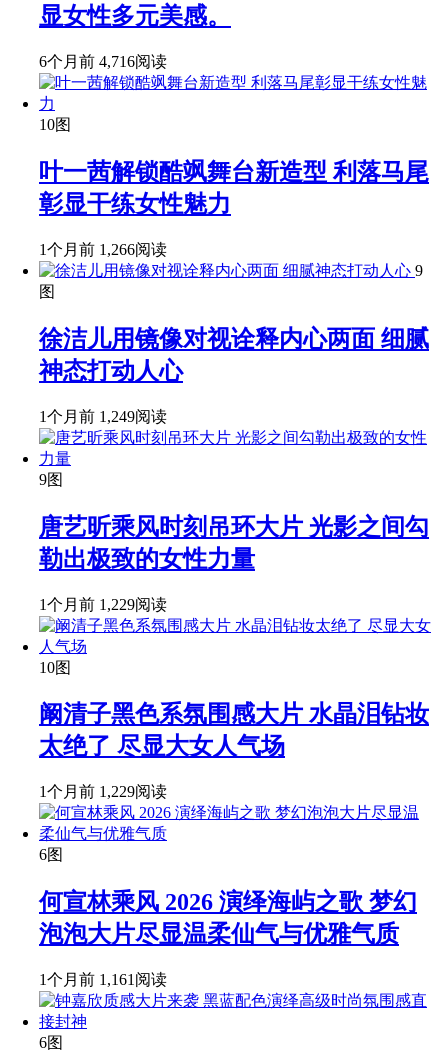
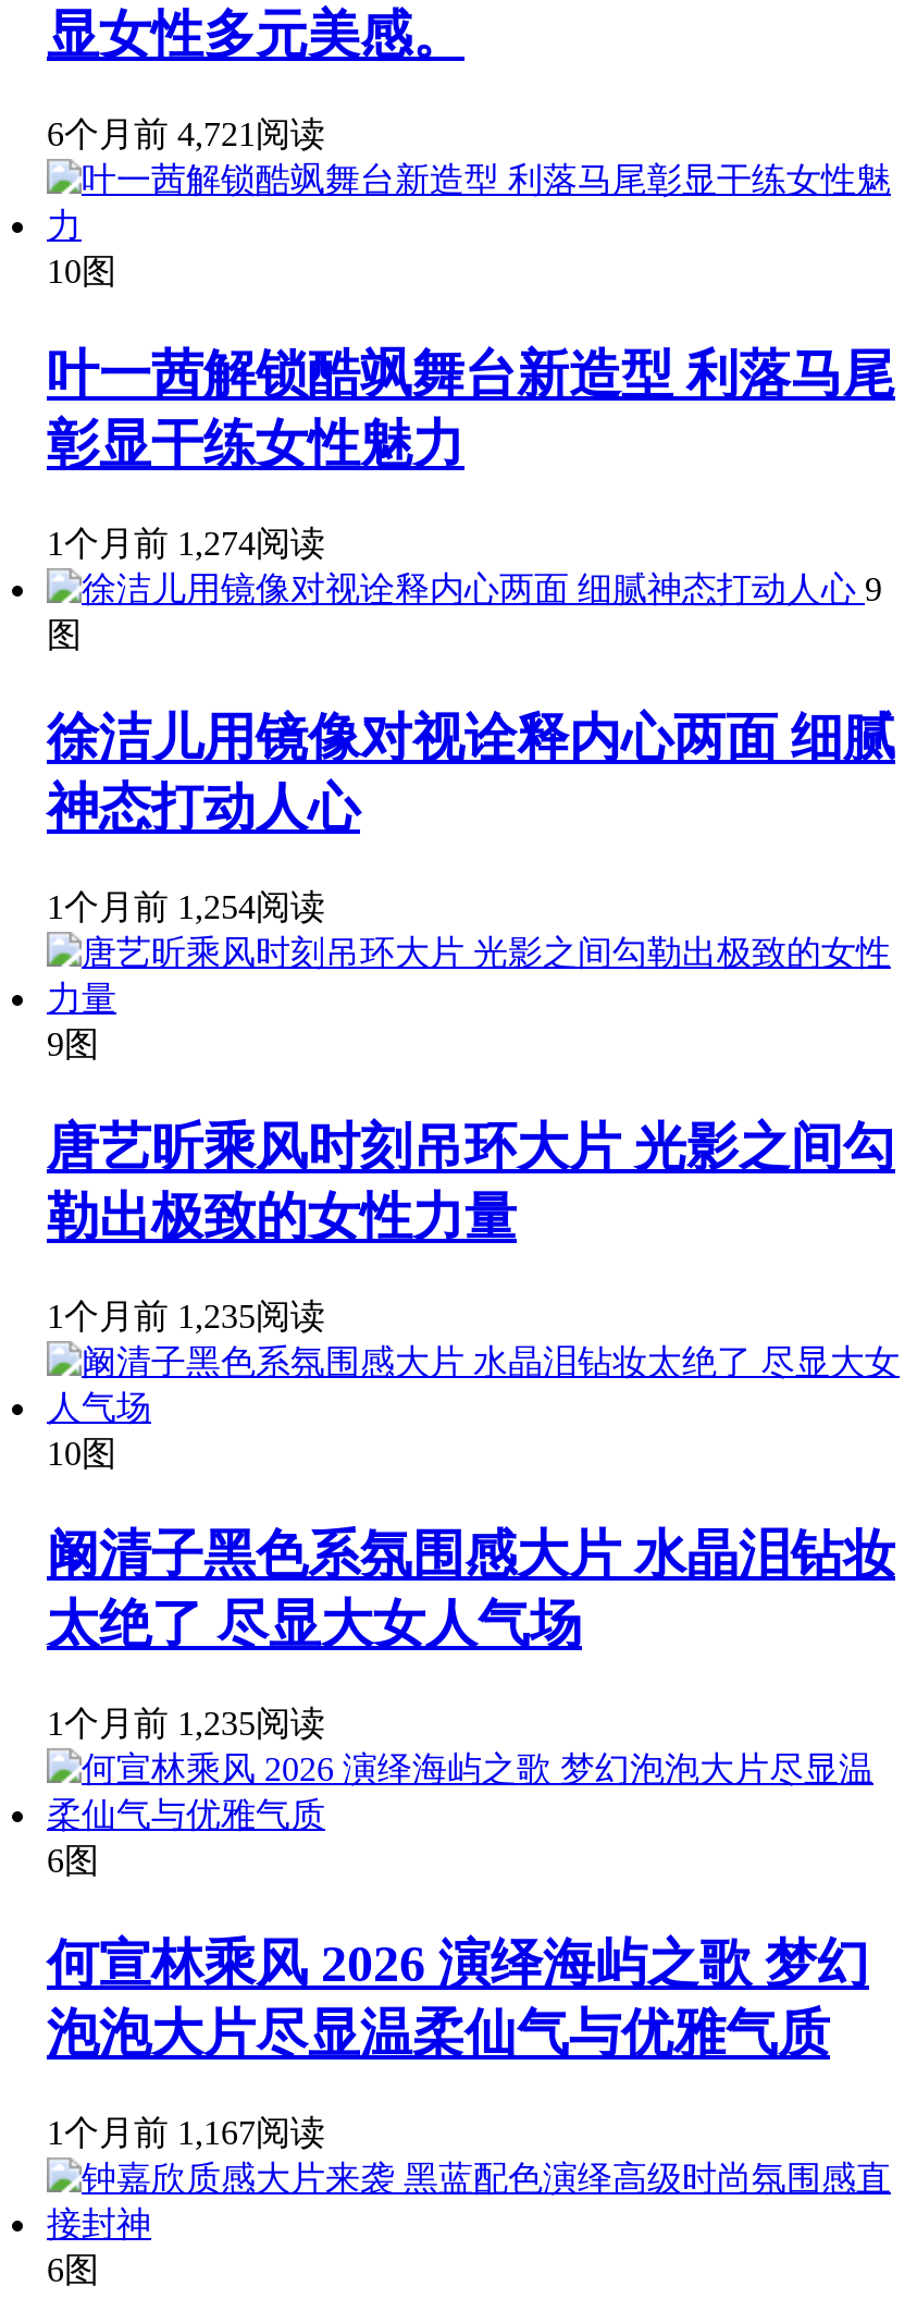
[39,53,167,70] 6个月前4,716阅读 -> [47,116,325,153] 6个月前4,721阅读
[39,241,167,258] 1个月前1,266阅读 -> [47,524,325,561] 1个月前1,274阅读
[39,408,167,425] 1个月前1,249阅读 -> [47,888,325,925] 1个月前1,254阅读
[39,595,167,612] 1个月前1,229阅读 -> [47,1296,325,1333] 1个月前1,235阅读
[39,783,167,800] 1个月前1,229阅读 -> [47,1705,325,1742] 1个月前1,235阅读
[39,971,167,988] 1个月前1,161阅读 -> [47,2114,325,2151] 1个月前1,167阅读

